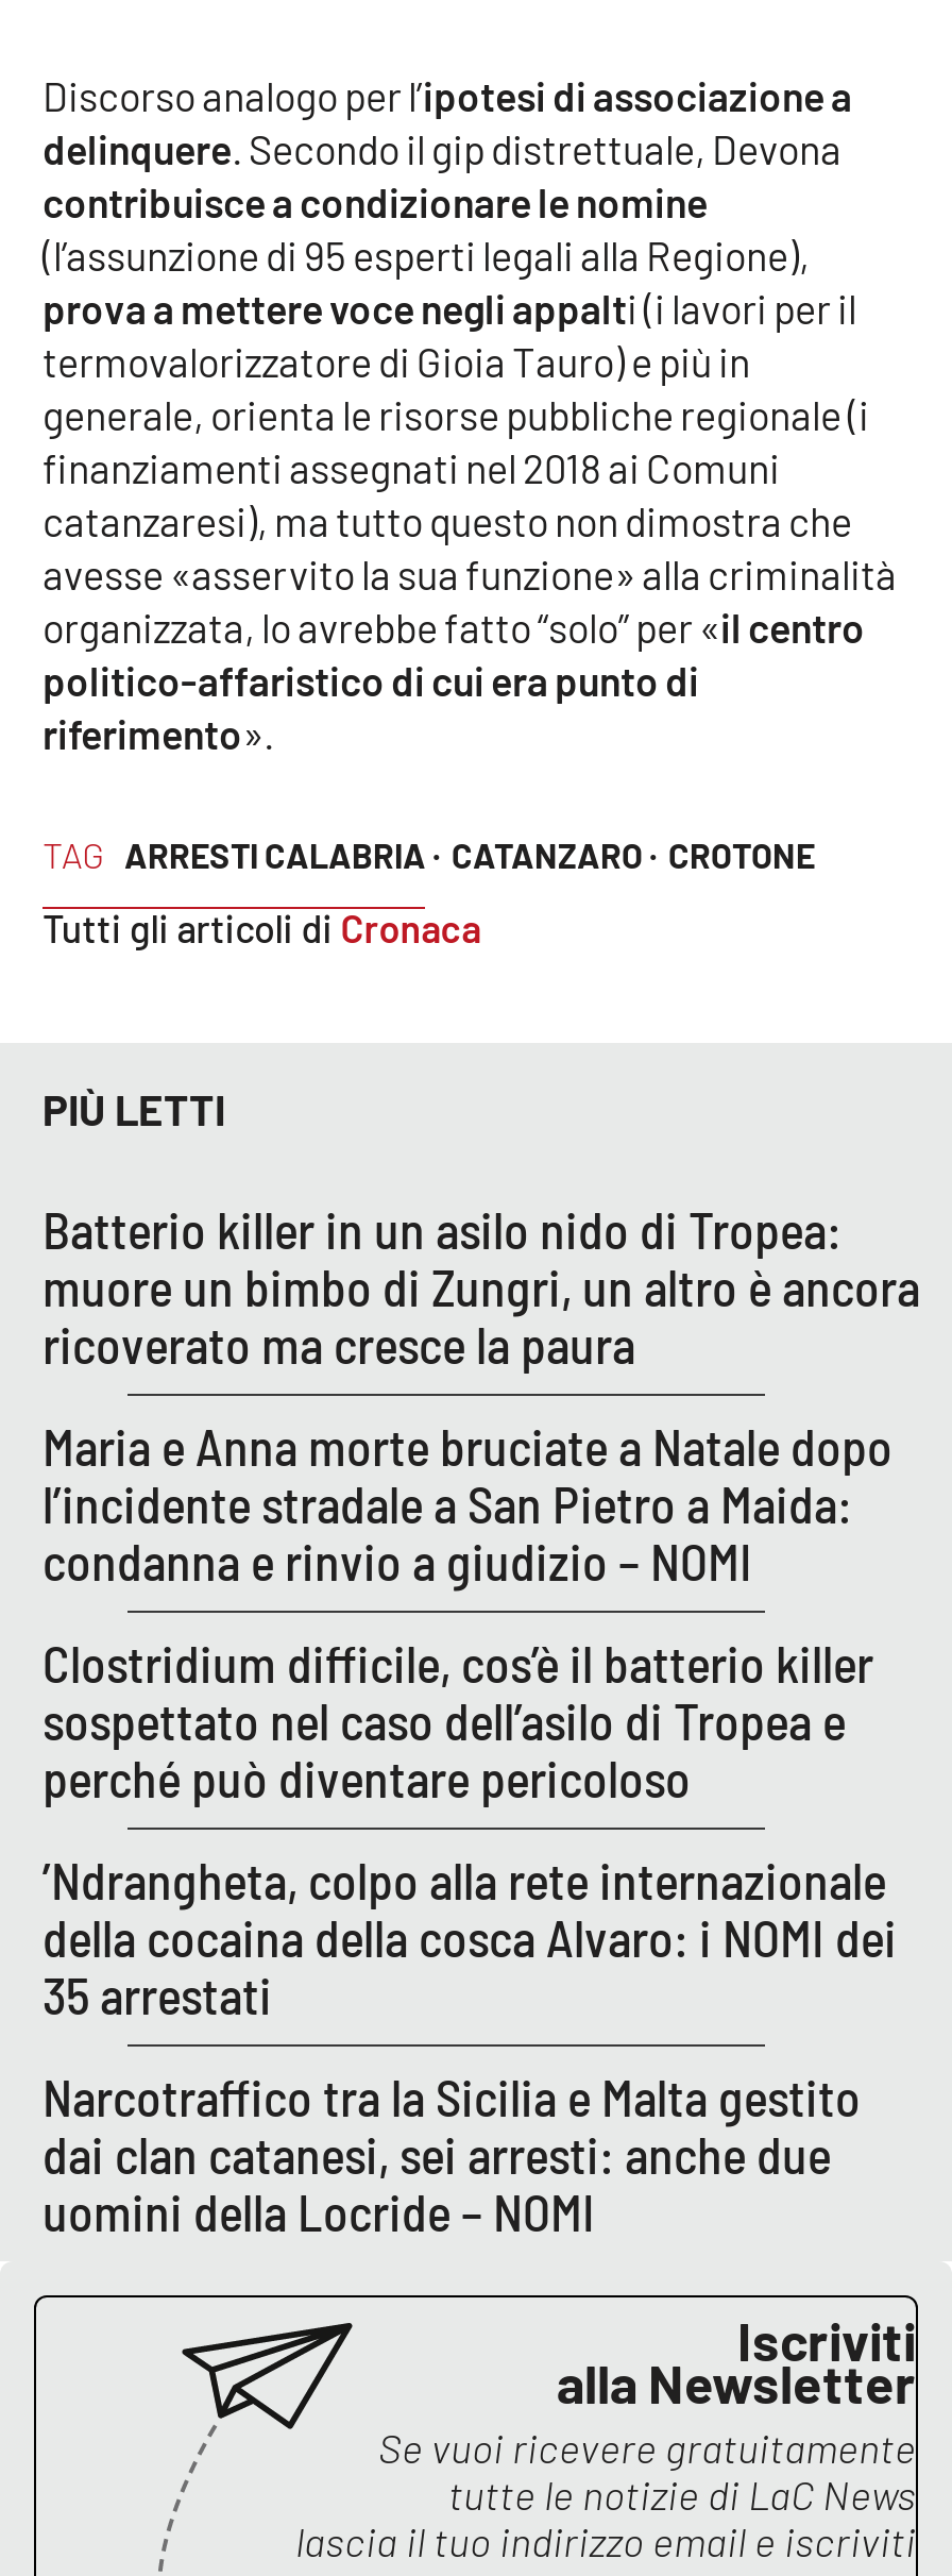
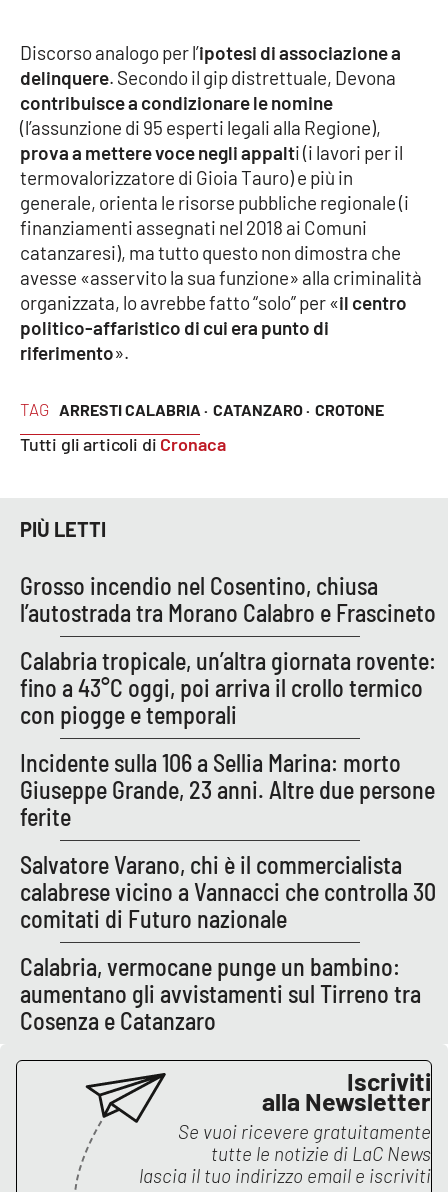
[42,1198,920,1374] Batterio killer in un asilo nido di Tropea: | muore un bimbo di Zungri, un altro è ancora | ricoverato ma cresce la paura -> [20,571,436,627] Grosso incendio nel Cosentino, chiusa | l’autostrada tra Morano Calabro e Frascineto
[42,1415,892,1591] Maria e Anna morte bruciate a Natale dopo | l’incidente stradale a San Pietro a Maida: | condanna e rinvio a giudizio – NOMI -> [20,646,436,729] Calabria tropicale, un’altra giornata rovente: | fino a 43°C oggi, poi arriva il crollo termico | con piogge e temporali
[42,1632,873,1808] Clostridium difficile, cos’è il batterio killer | sospettato nel caso dell’asilo di Tropea e | perché può diventare pericoloso -> [20,748,435,831] Incidente sulla 106 a Sellia Marina: morto | Giuseppe Grande, 23 anni. Altre due persone | ferite
[42,1848,897,2025] ’Ndrangheta, colpo alla rete internazionale | della cocaina della cosca Alvaro: i NOMI dei | 35 arrestati -> [20,850,436,933] Salvatore Varano, chi è il commercialista | calabrese vicino a Vannacci che controlla 30 | comitati di Futuro nazionale
[42,2065,861,2242] Narcotraffico tra la Sicilia e Malta gestito | dai clan catanesi, sei arresti: anche due | uomini della Locride – NOMI -> [20,952,421,1035] Calabria, vermocane punge un bambino: | aumentano gli avvistamenti sul Tirreno tra | Cosenza e Catanzaro

